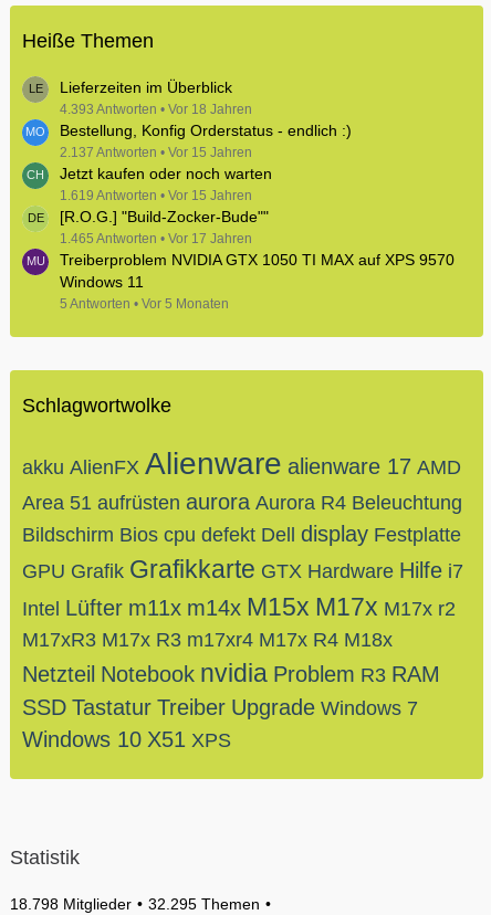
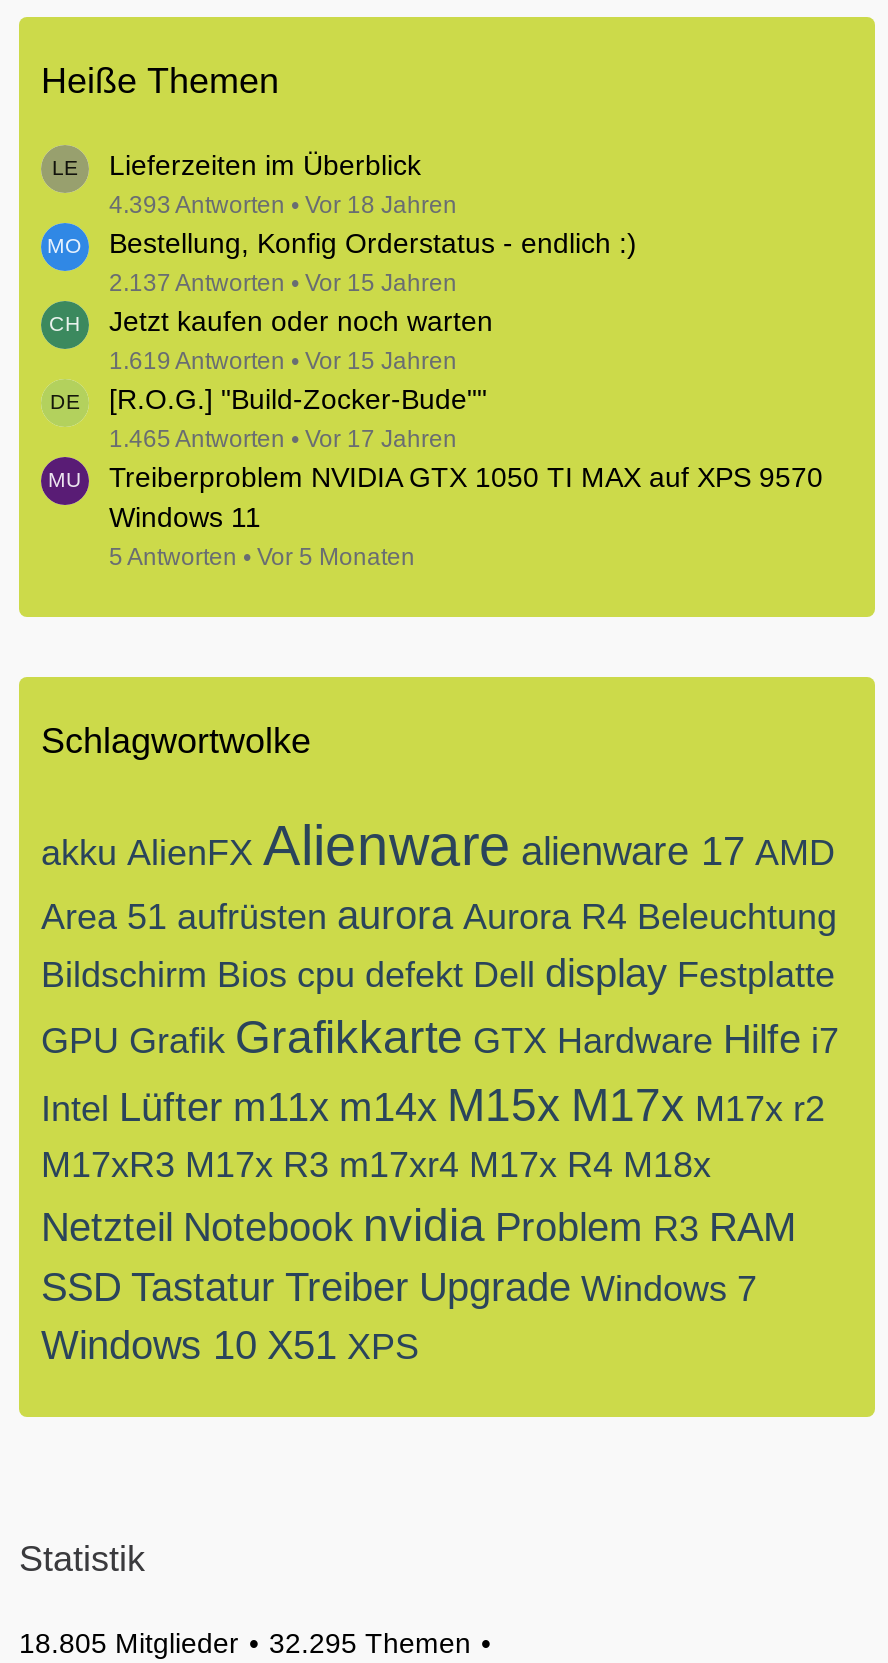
[10,895,260,913] 18.798 Mitglieder 32.295 Themen -> [19,1627,471,1659] 18.805 Mitglieder 32.295 Themen

